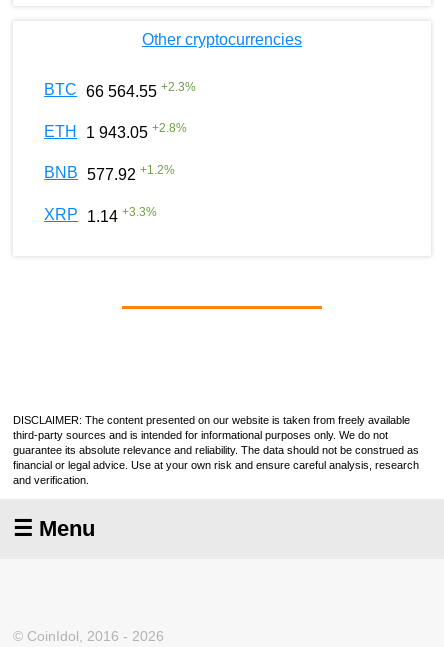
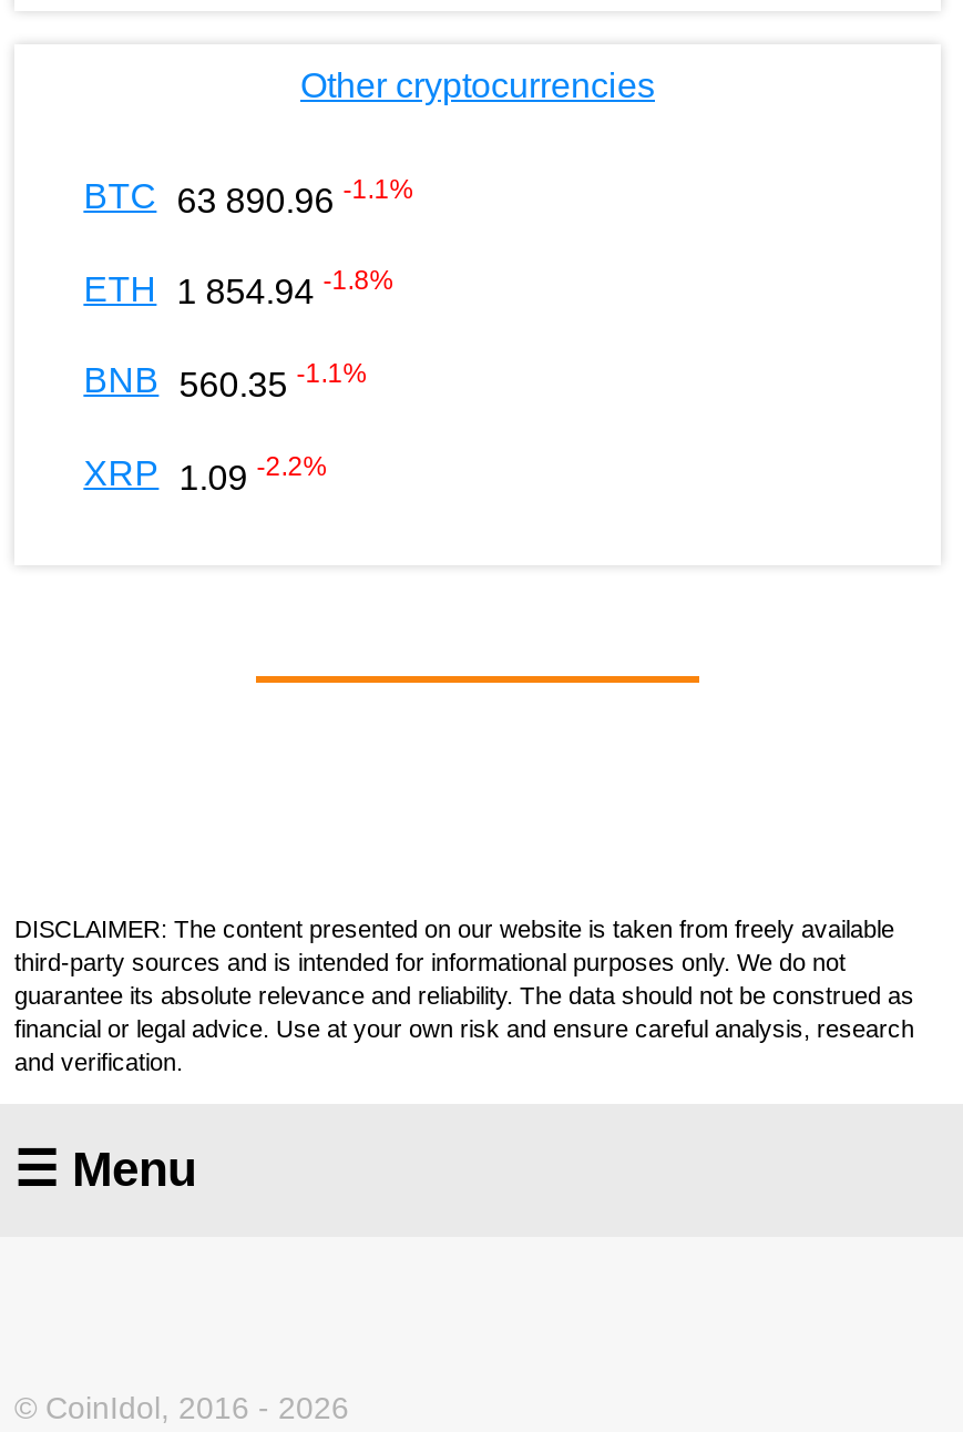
[44,79,196,100] BTC 66 564.55 +2.3% -> [84,173,414,219] BTC 63 890.96 -1.1%
[44,121,187,141] ETH 1 943.05 +2.8% -> [84,266,394,311] ETH 1 854.94 -1.8%
[44,163,175,183] BNB 577.92 +1.2% -> [84,358,367,403] BNB 560.35 -1.1%
[44,204,157,225] XRP 1.14 +3.3% -> [84,451,327,496] XRP 1.09 -2.2%

